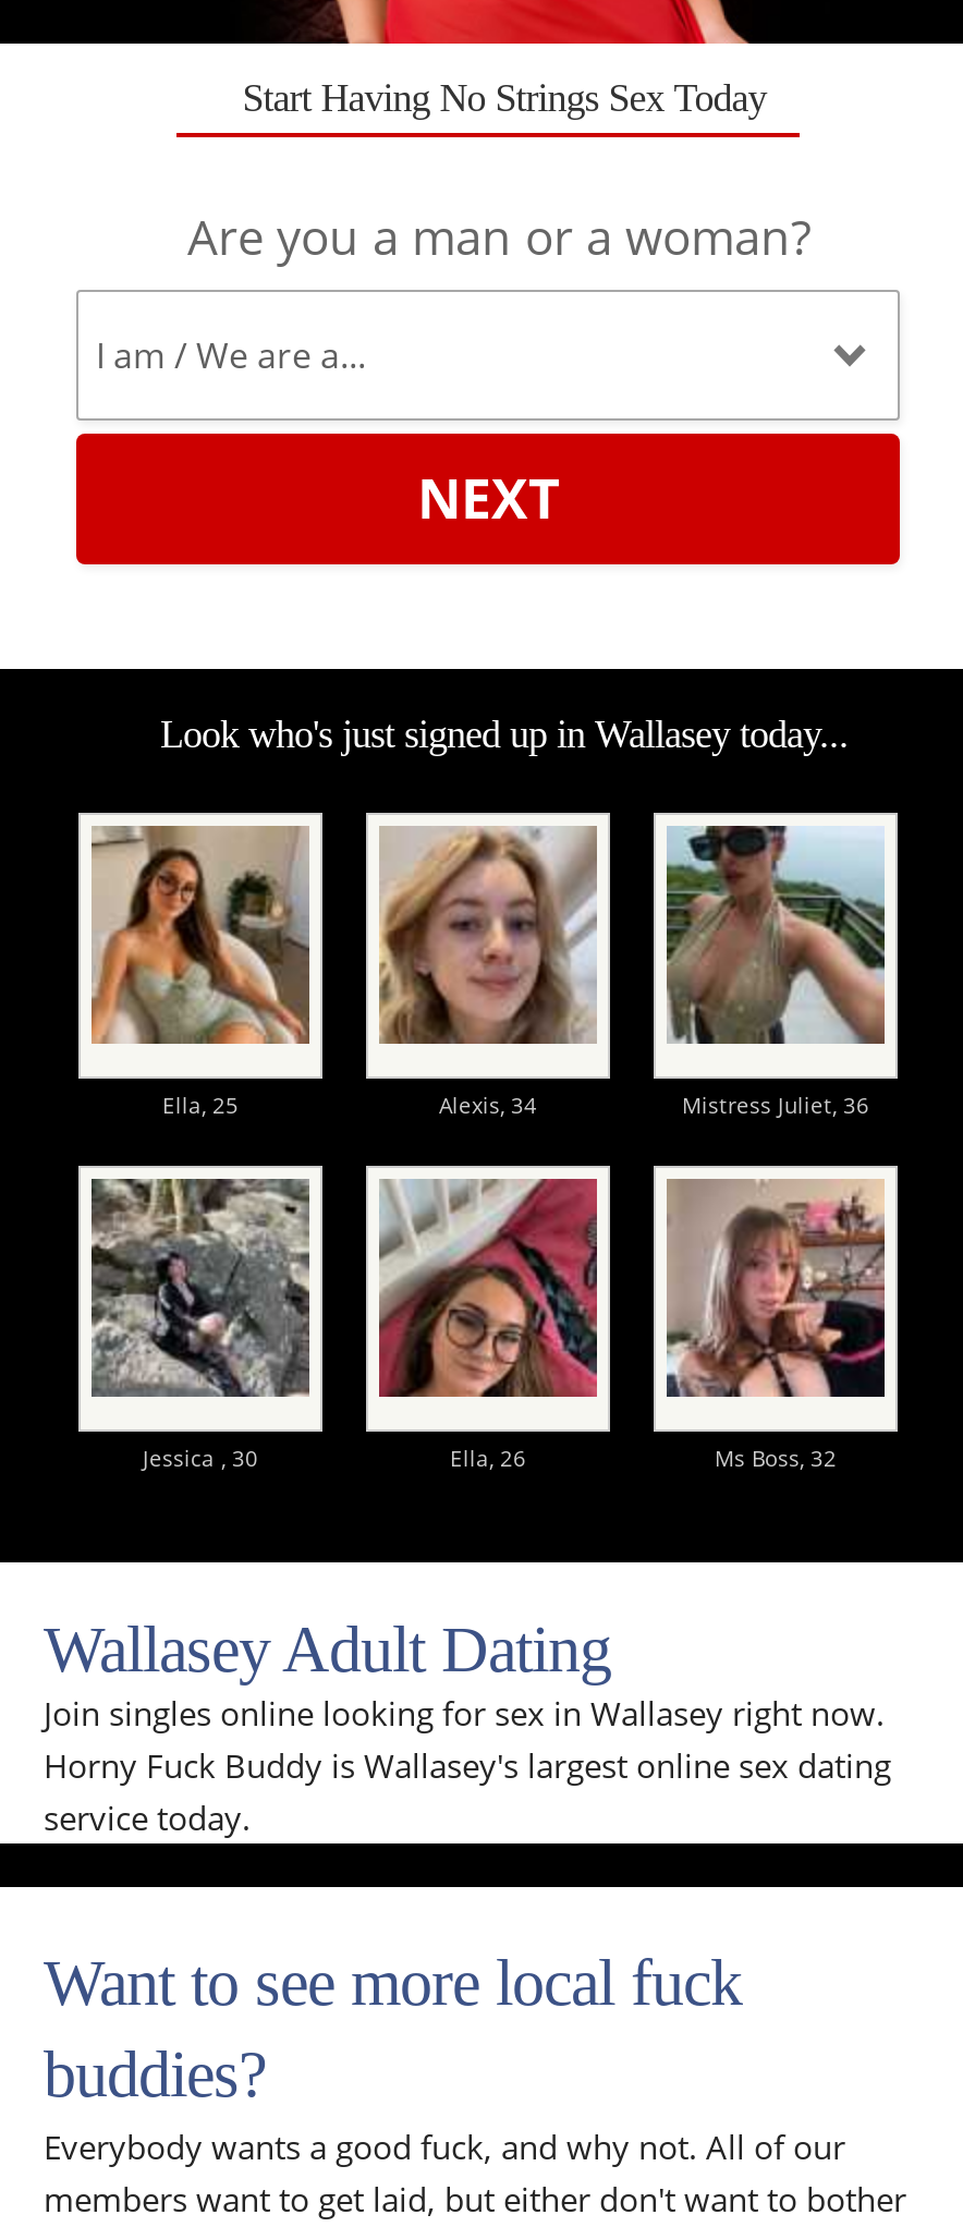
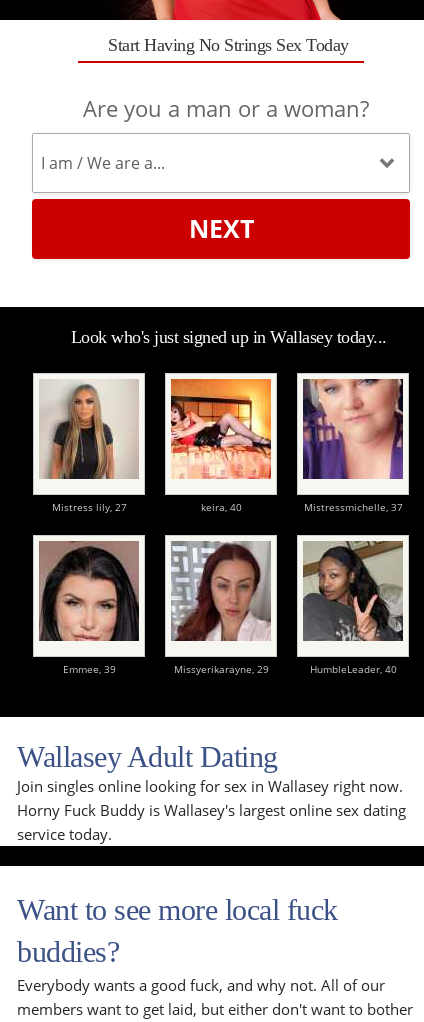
[92,824,309,1044] [image] -> [40,379,138,479] [image]
[162,826,869,1120] [image] | Ella, 25 | Alexis, 34 | Mistress Juliet, 36 -> [51,378,402,514] [image] | Mistress lily, 27 | keira, 40 | Mistressmichelle, 37
[667,824,885,1046] [image] -> [302,378,404,479] [image]
[92,1177,837,1473] [image] | Jessica , 30 | Ella, 26 | Ms Boss, 32 -> [39,541,396,676] [image] | Emmee, 39 | Missyerikarayne, 29 | HumbleLeader, 40
[377,1179,597,1399] [image] -> [171,541,271,642] [image]
[667,1181,885,1397] [image] -> [302,541,404,642] [image]

